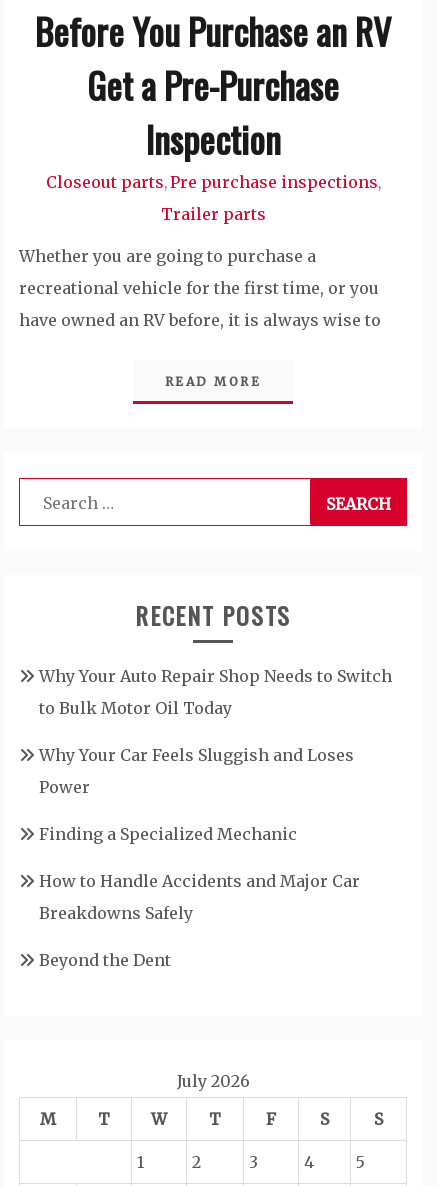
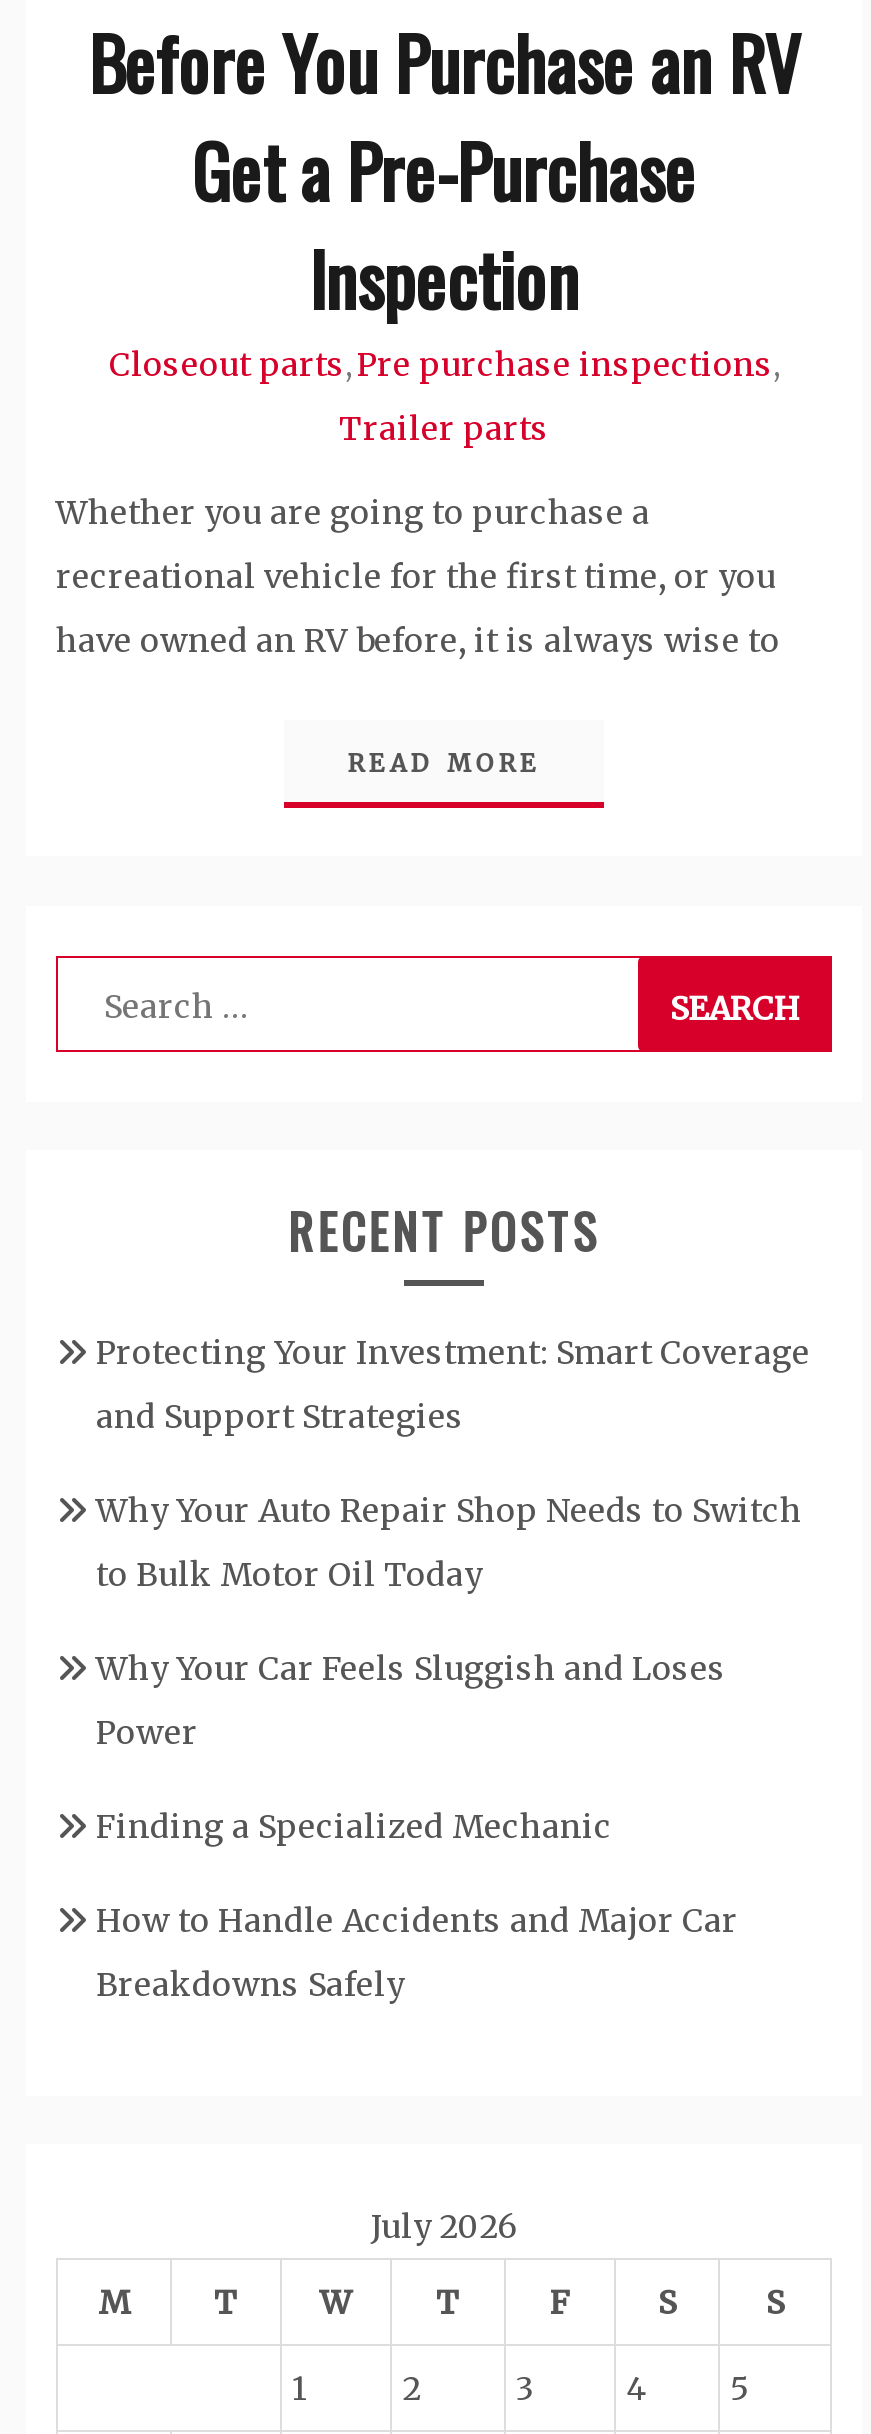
none -> [96,1332,810,1436] Protecting Your Investment: Smart Coverage | and Support Strategies
moved [39,666,392,923] -> [96,1490,802,2004]: Why Your Auto Repair Shop Needs to Switch | to Bulk Motor Oil Today | Why Your Car Feels Sluggish and Loses | Power | Finding a Specialized Mechanic | How to Handle Accidents and Major Car | Breakdowns Safely
[39,950,171,970] Beyond the Dent -> none

